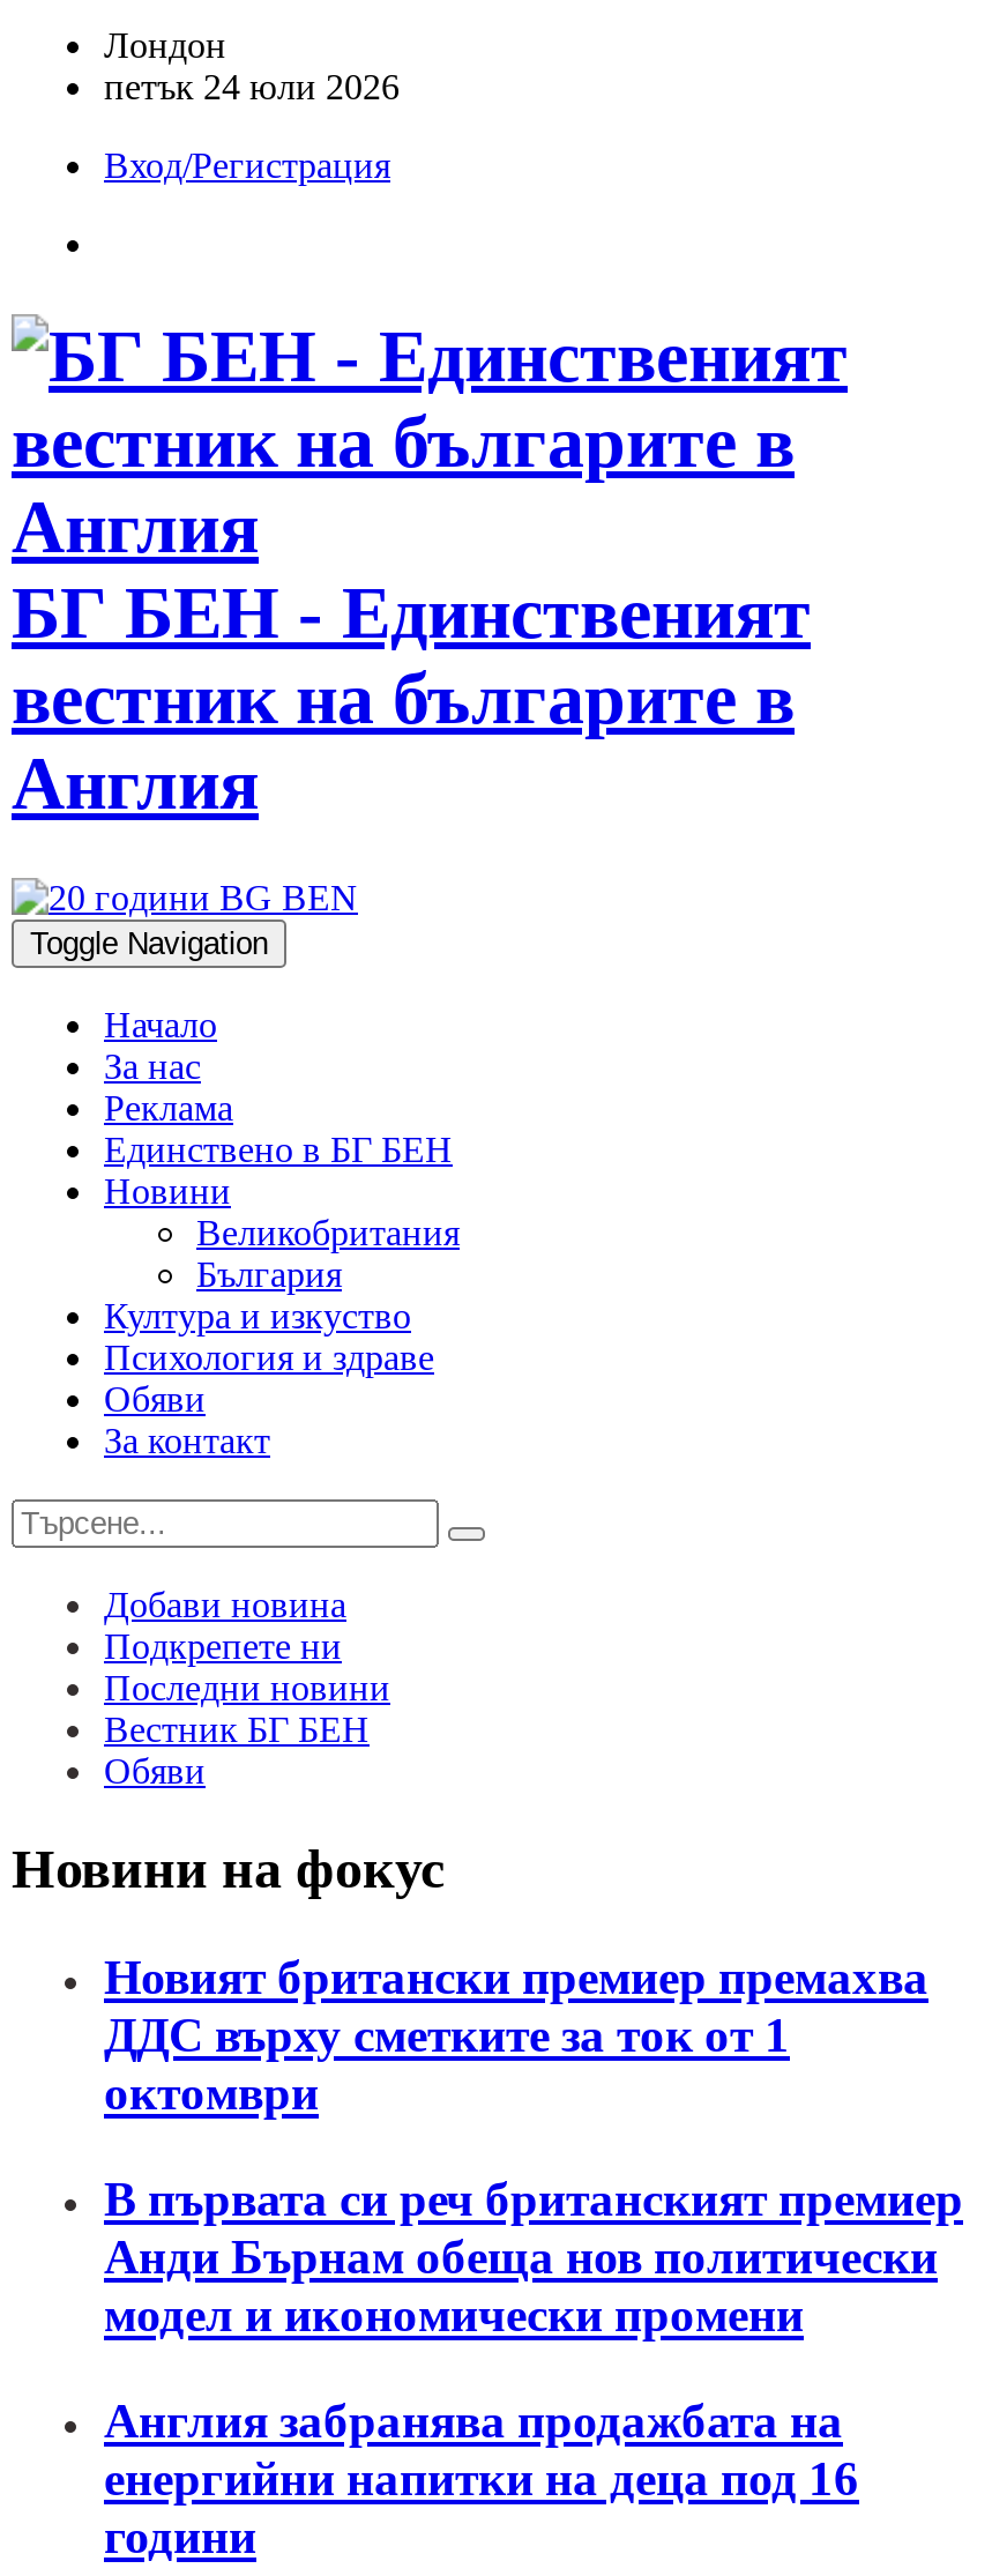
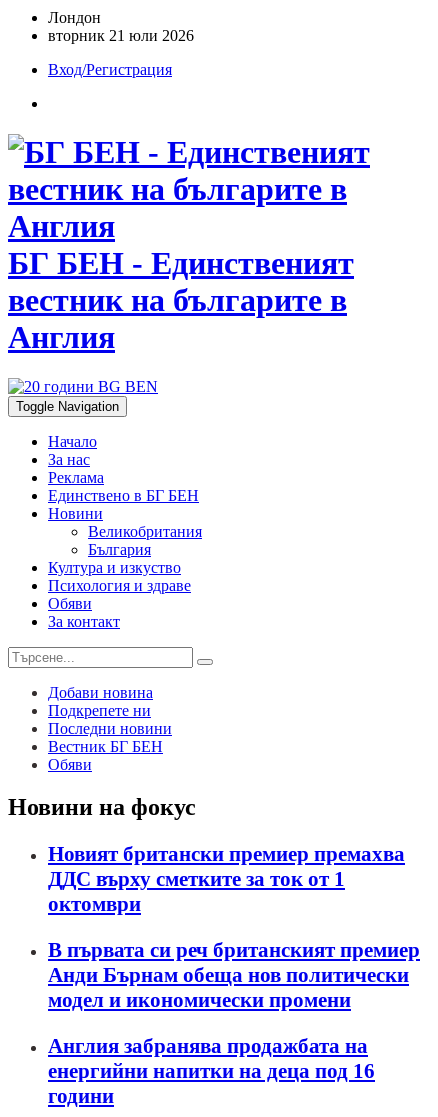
[104,67,400,106] петък 24 юли 2026 -> [48,27,194,44] вторник 21 юли 2026

